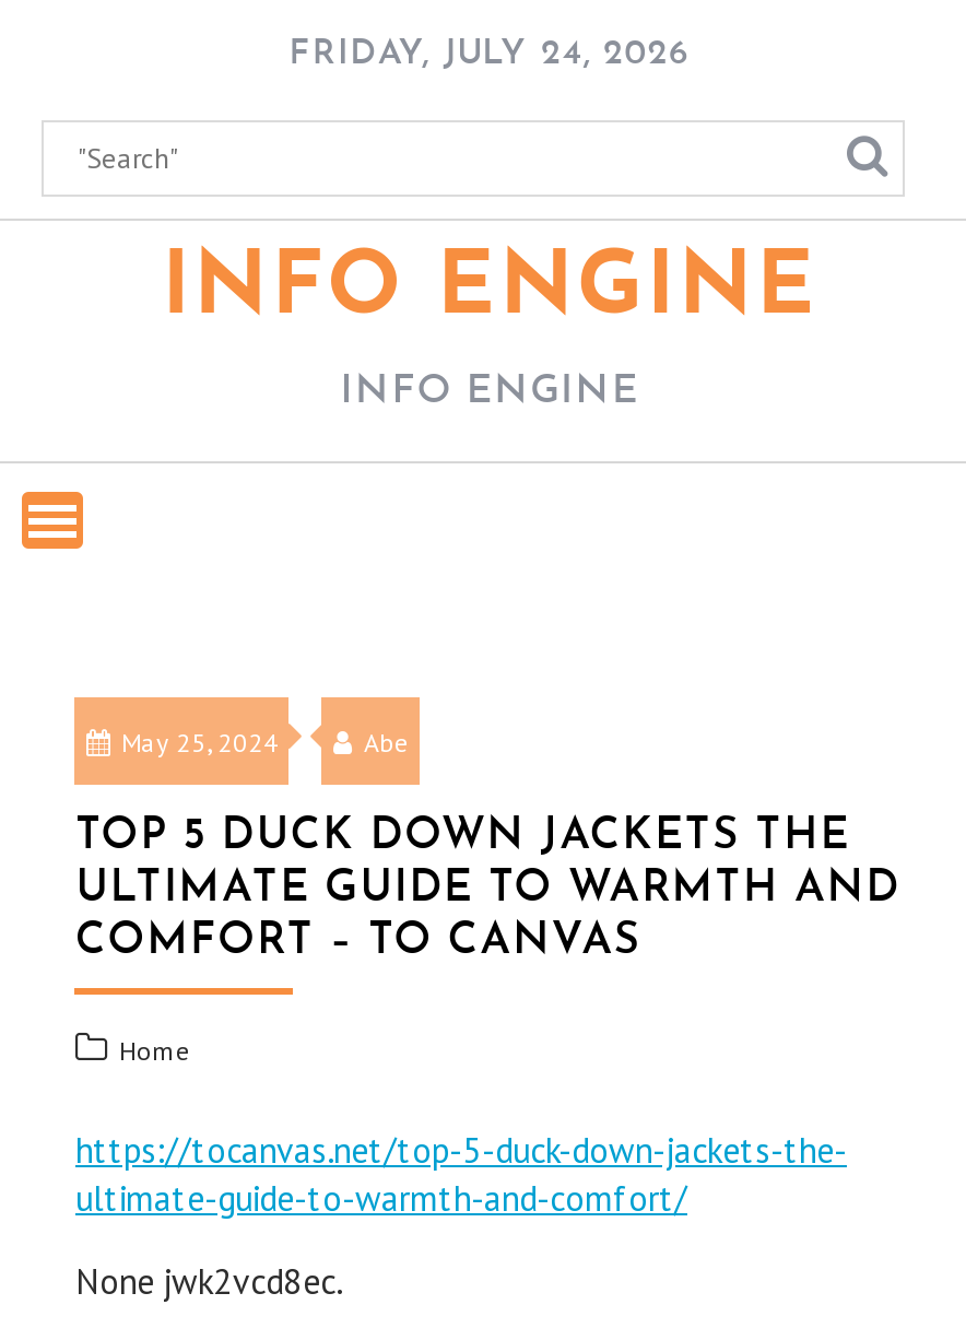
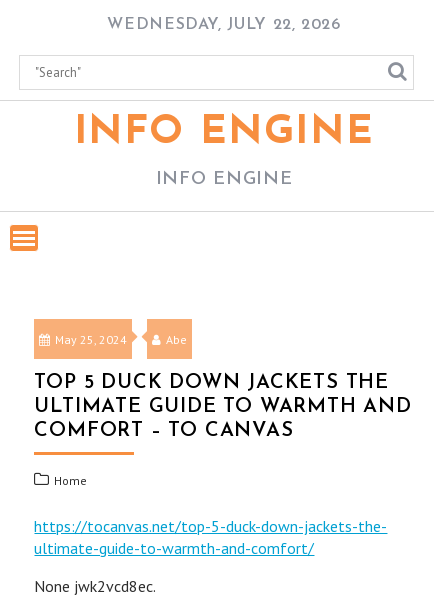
[289,37,690,72] FRIDAY, JULY 24, 2026 -> [107,17,341,33] WEDNESDAY, JULY 22, 2026

